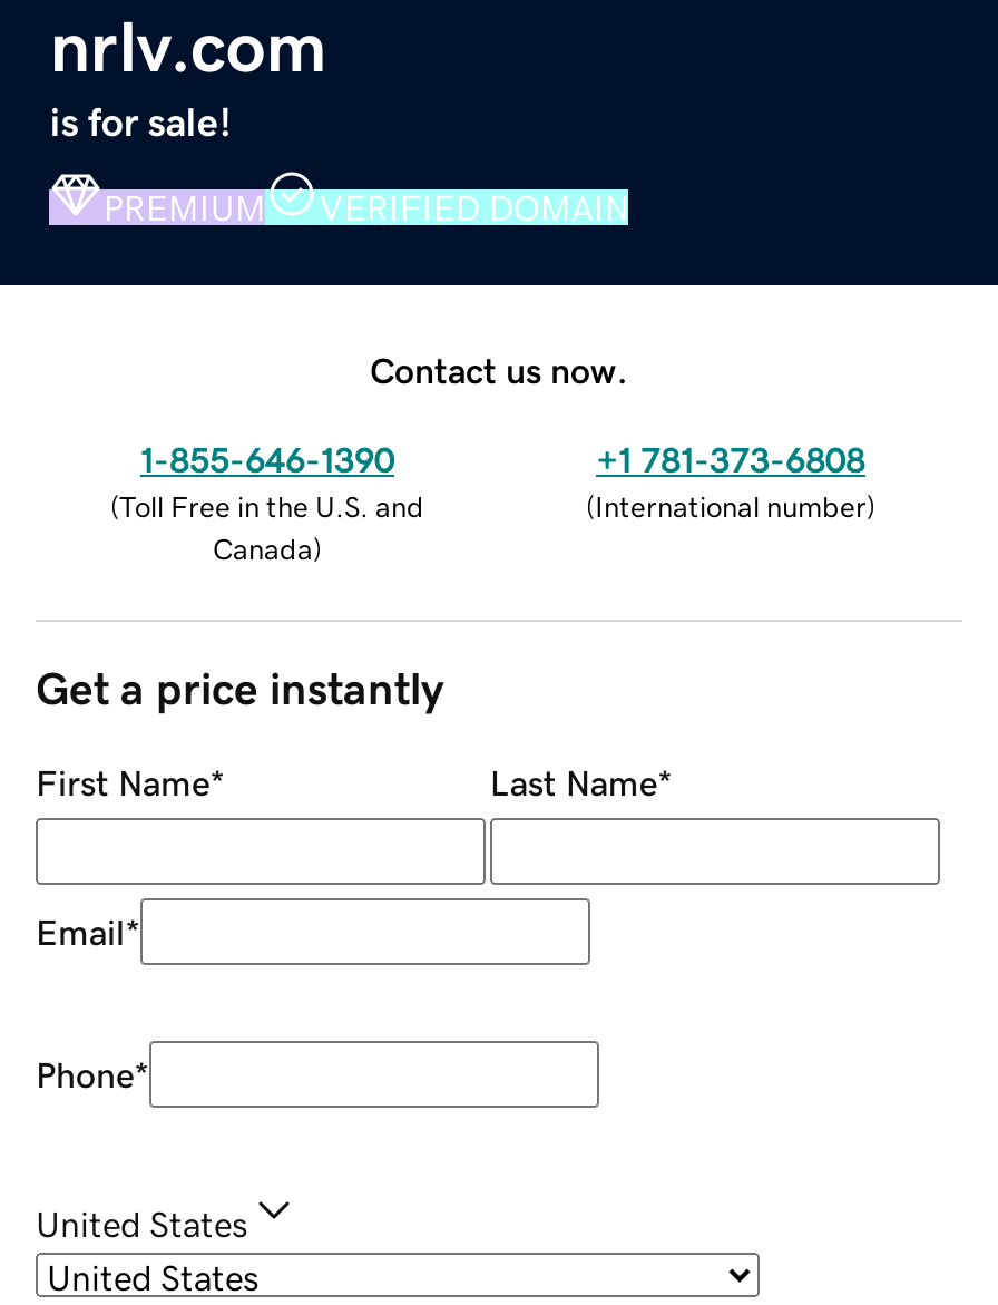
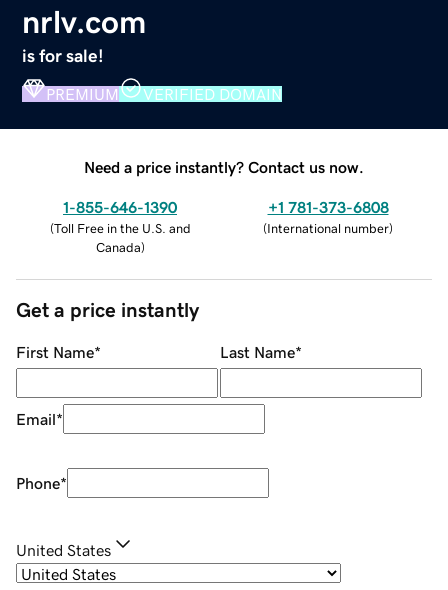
[370,351,628,387] Contact us now. -> [84,159,364,175] Need a price instantly? Contact us now.

